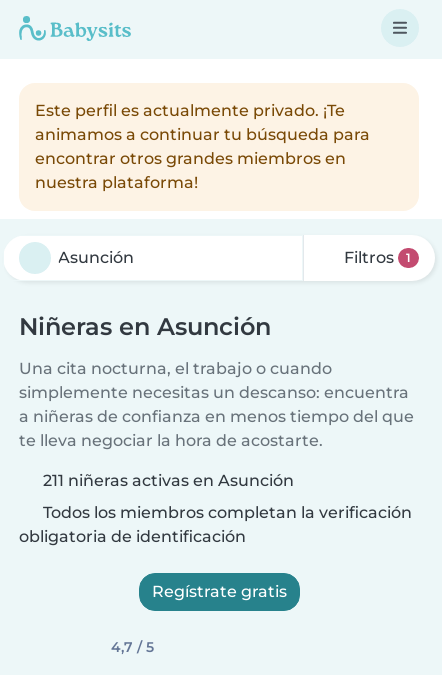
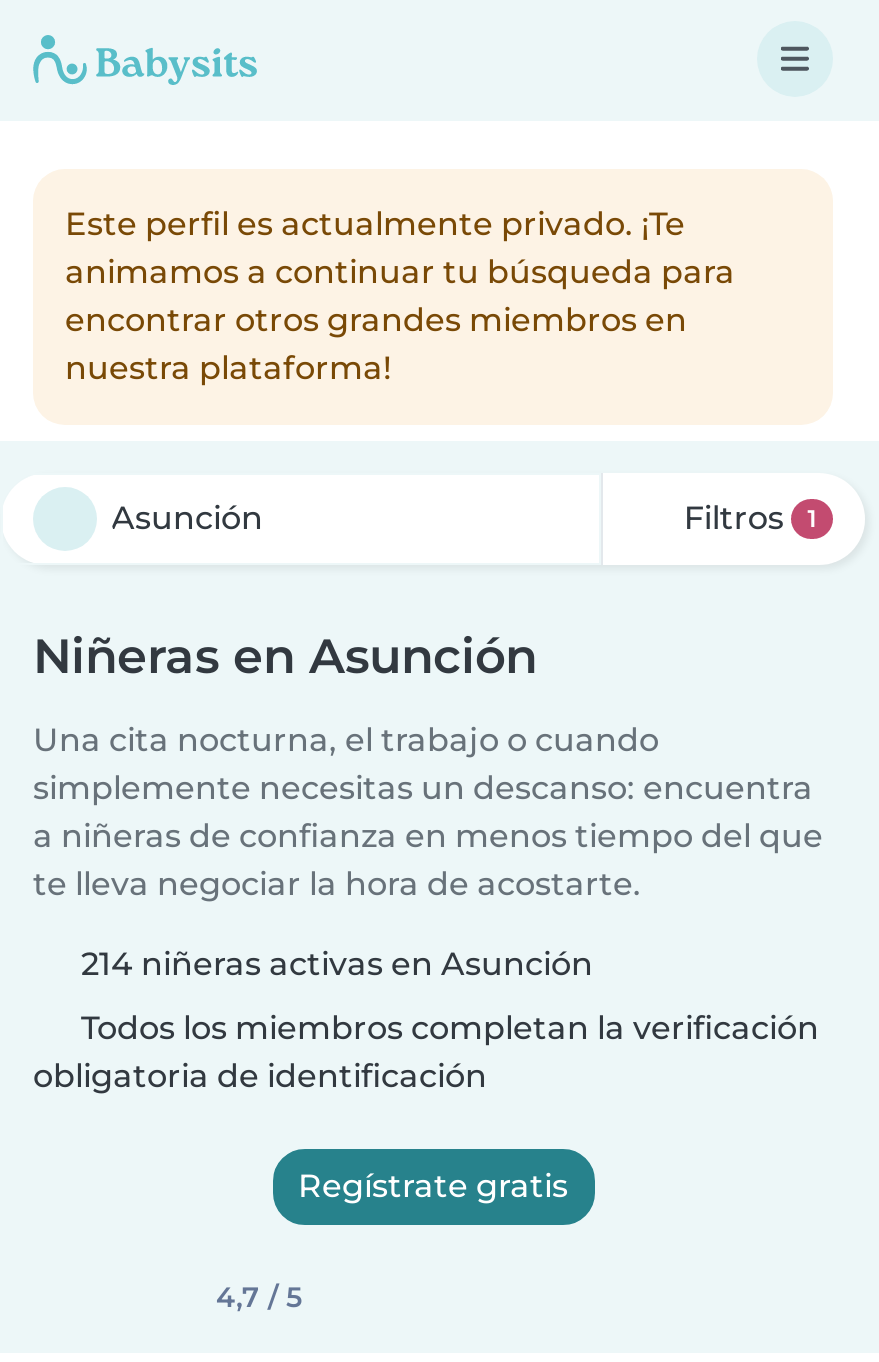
[43,471,294,490] 211 niñeras activas en Asunción -> [81,945,593,983] 214 niñeras activas en Asunción

